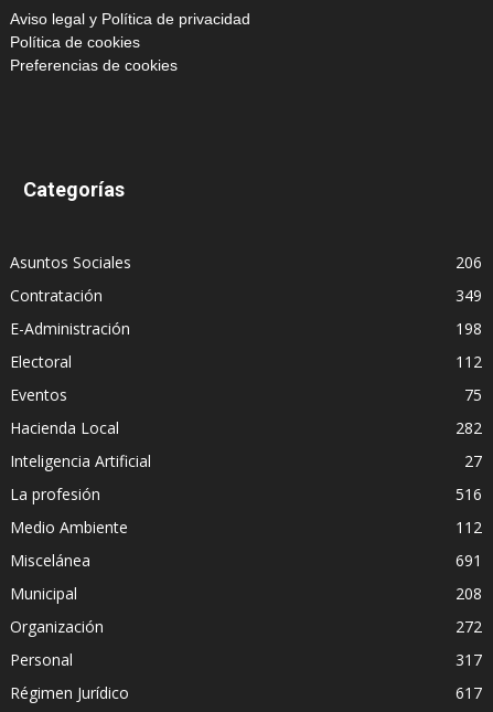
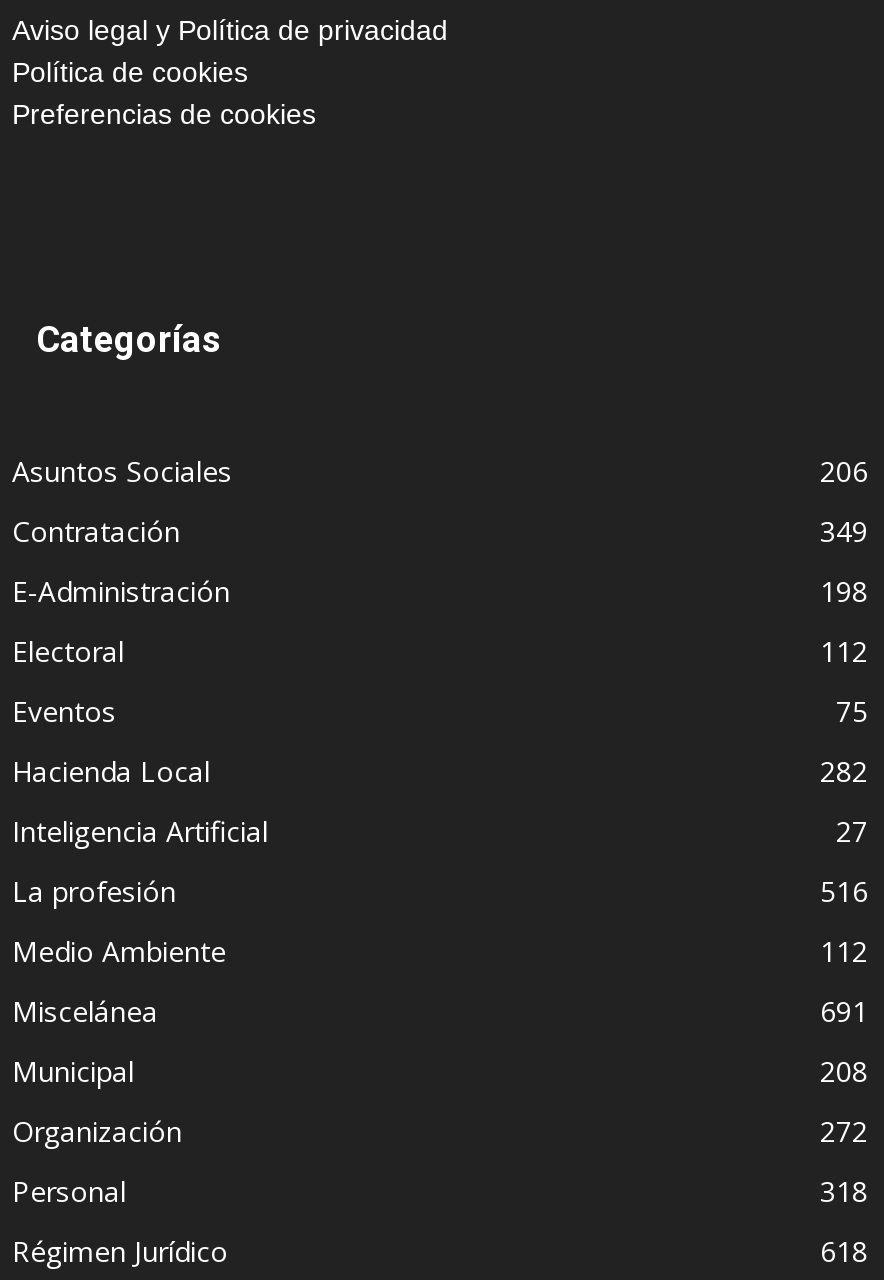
[456,649,482,670] 317 -> [820,1173,868,1211] 318
[456,683,482,704] 617 -> [820,1233,868,1271] 618

